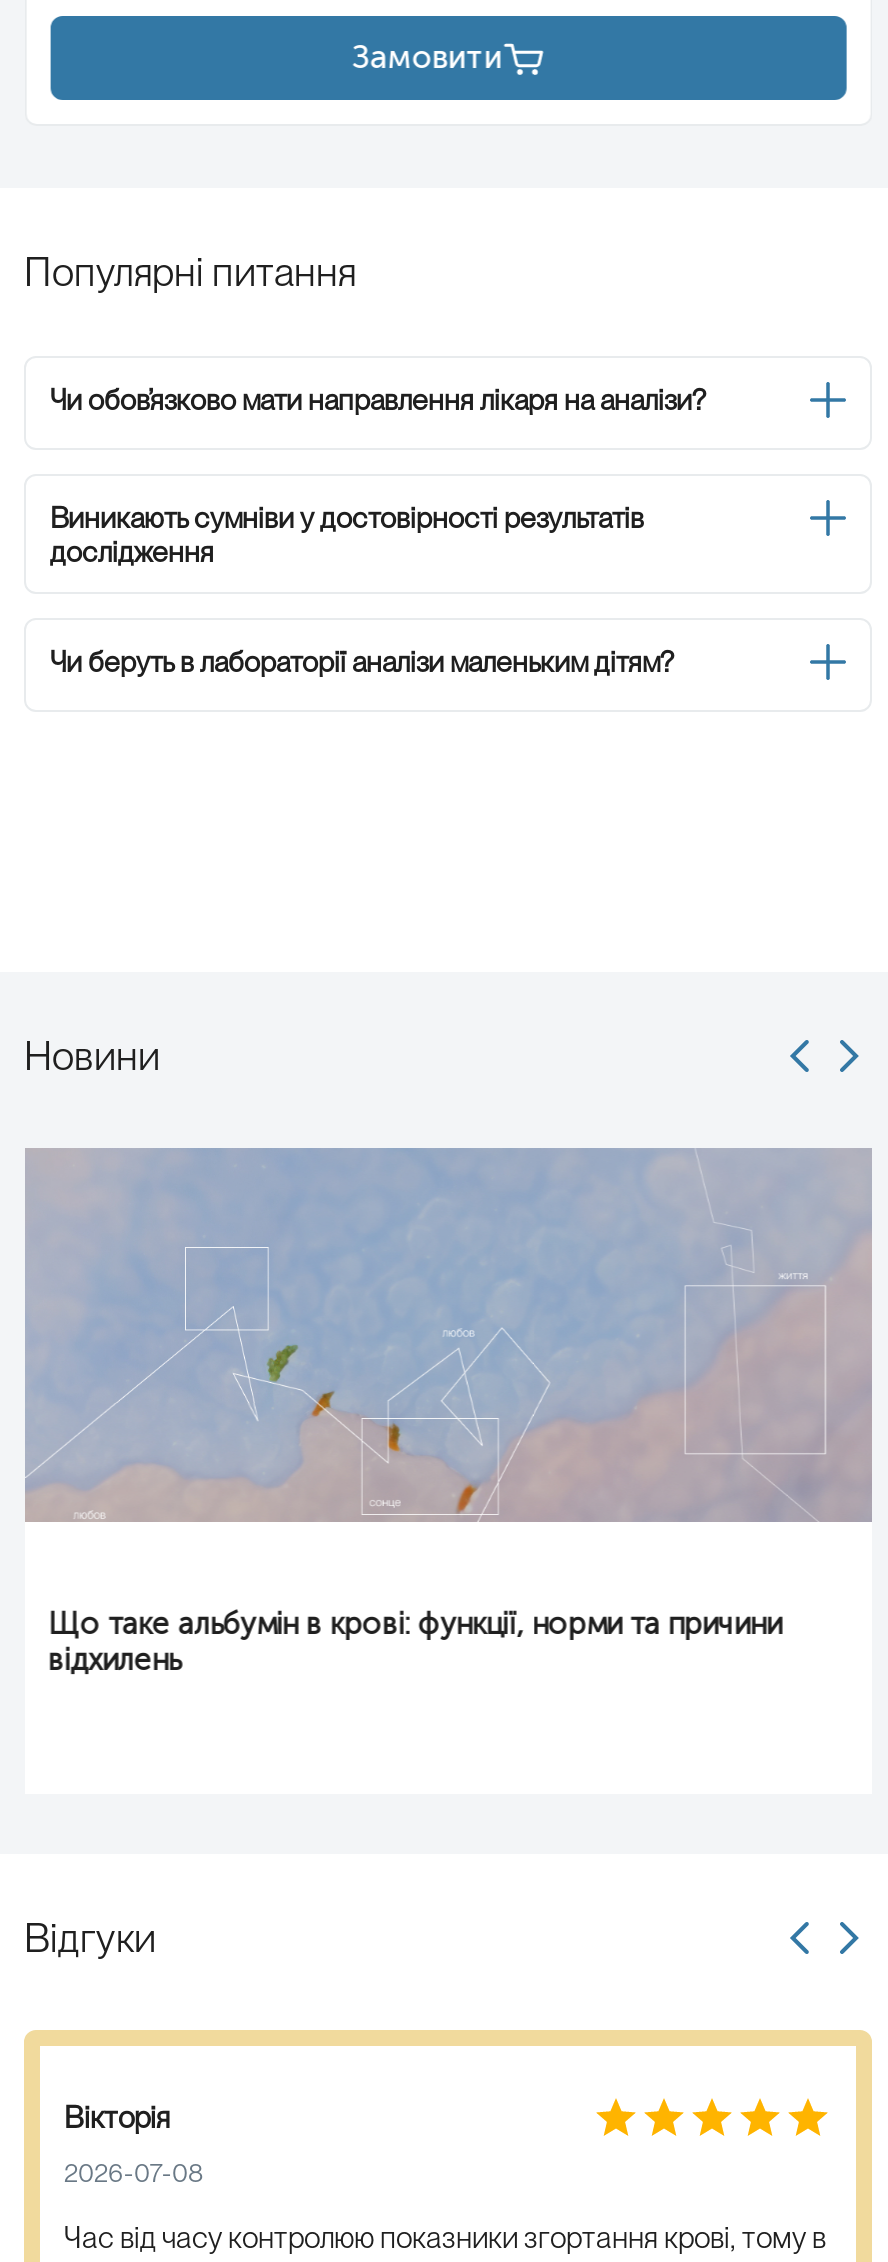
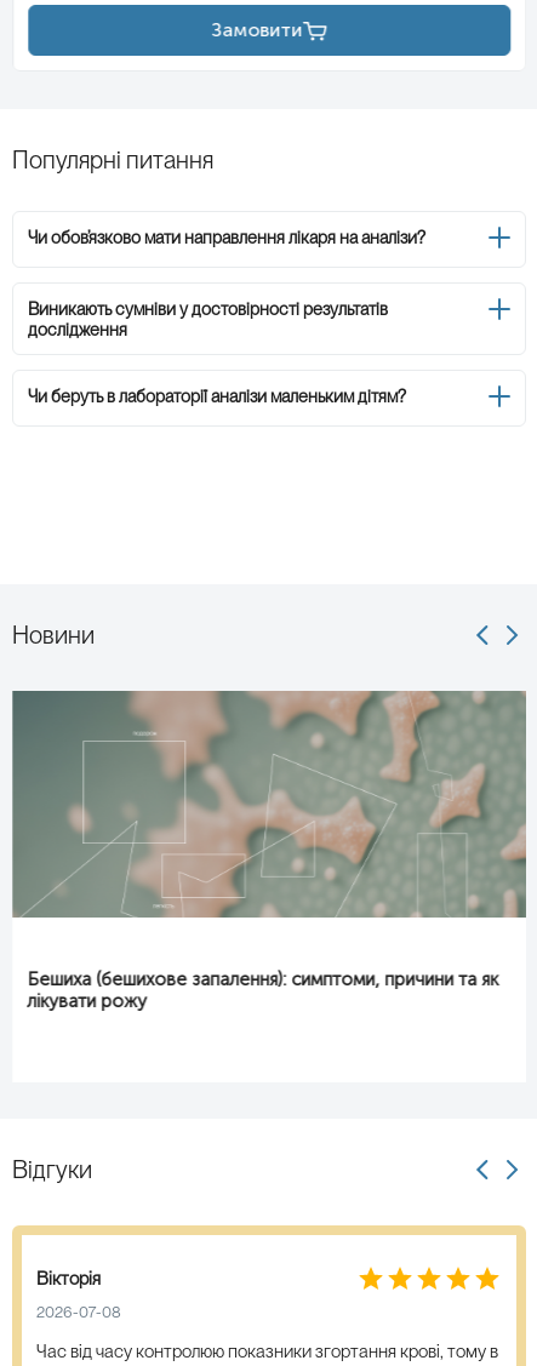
[26,1148,872,1522] [image] -> [12,690,526,918] [image]
[48,1606,782,1678] Що таке альбумін в крові: функції, норми та причини | відхилень -> [27,968,498,1012] Бешиха (бешихове запалення): симптоми, причини та як | лікувати рожу

